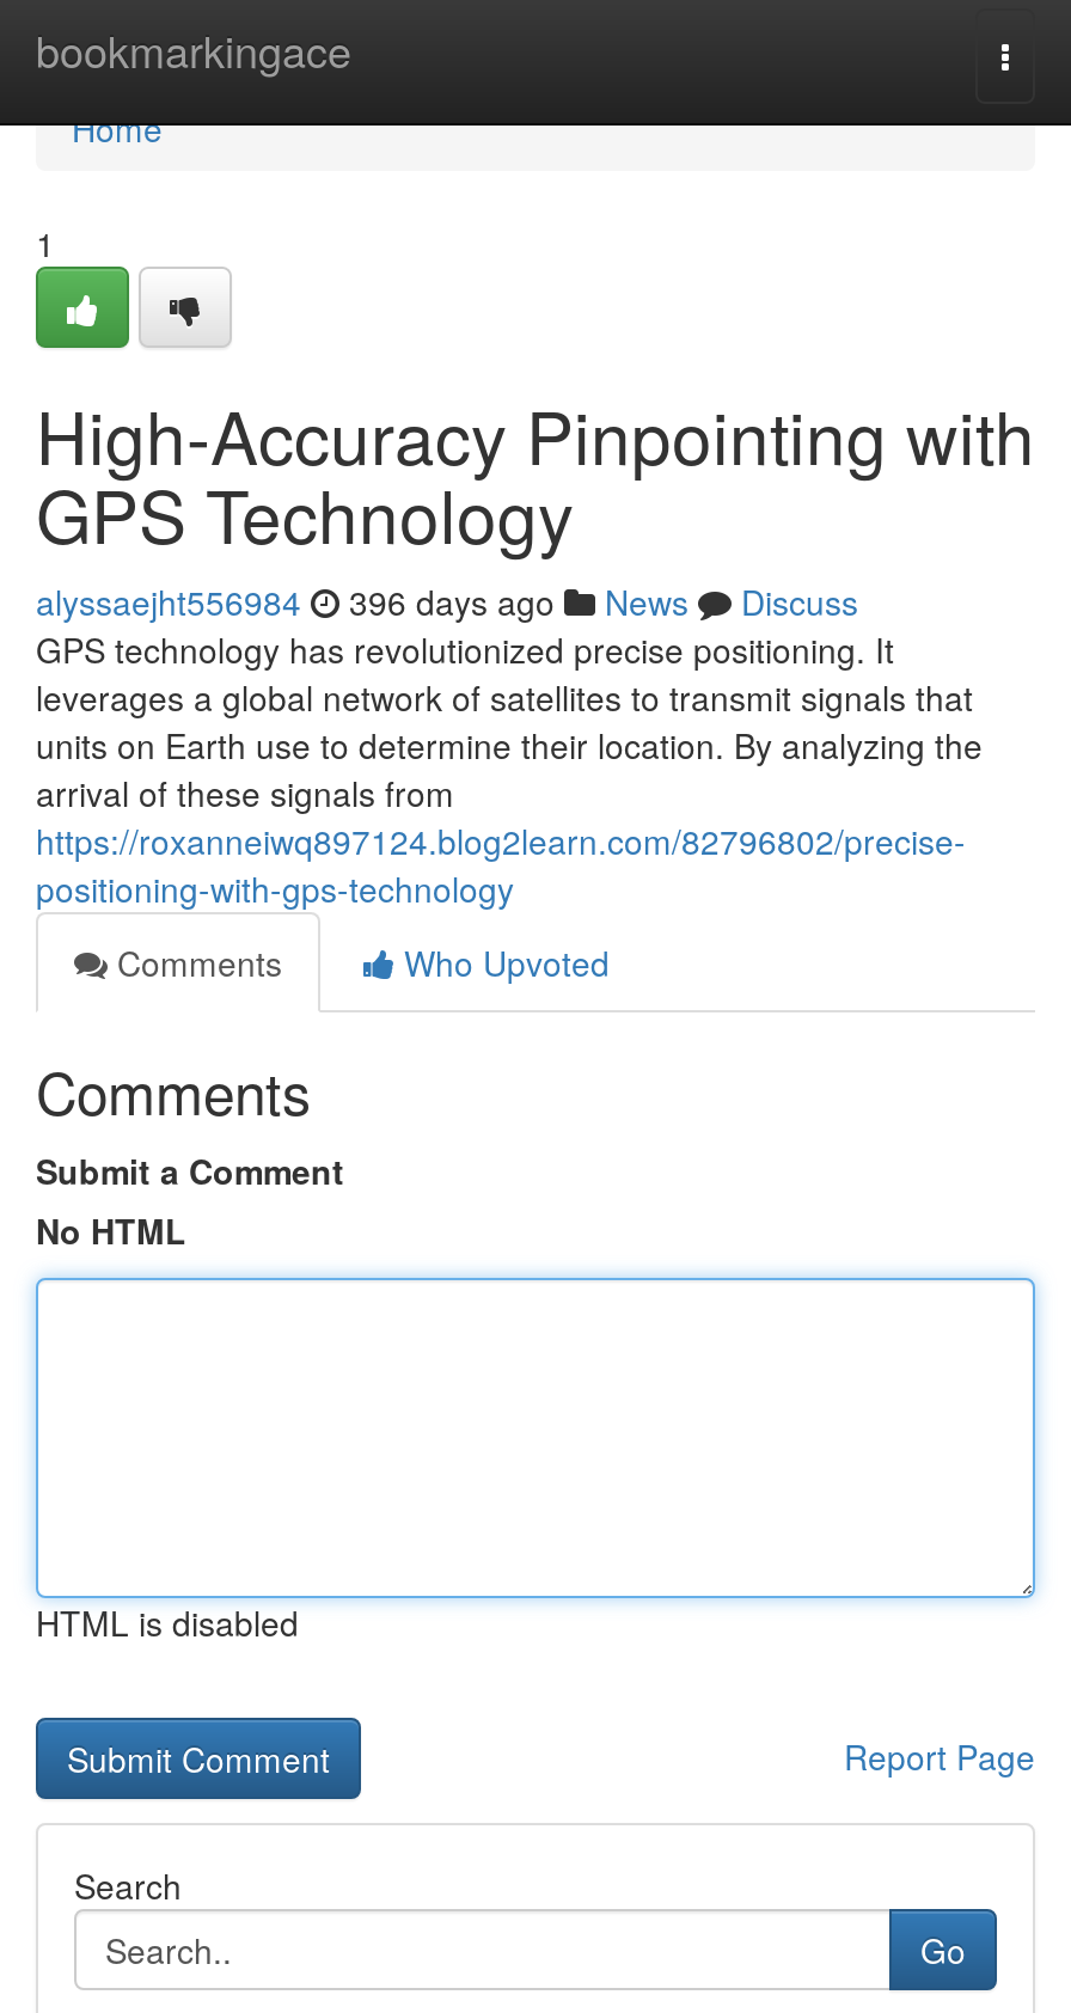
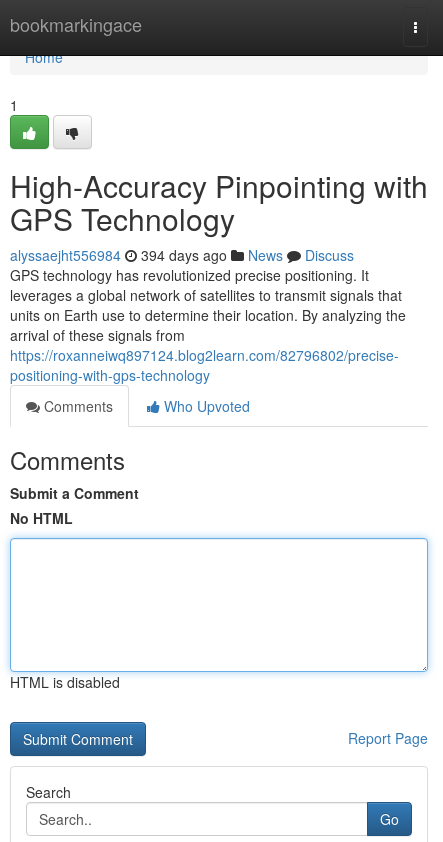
[36,577,858,625] alyssaejht556984 396 days ago News Discuss -> [10,245,354,265] alyssaejht556984 394 days ago News Discuss

